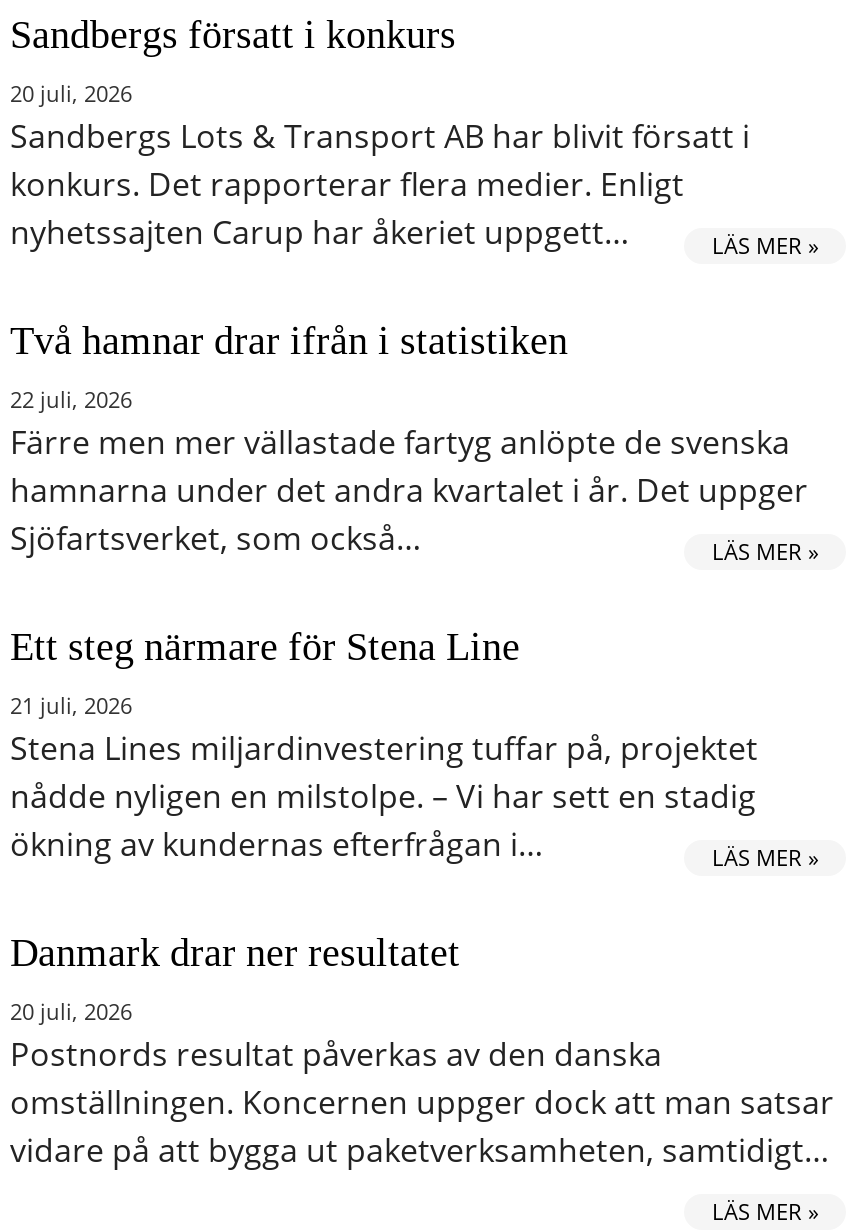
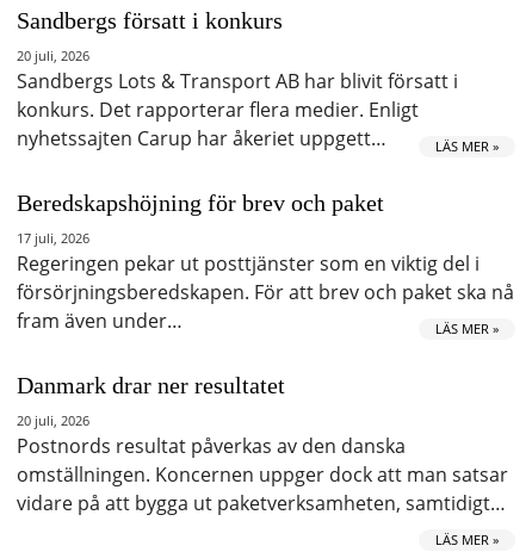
[10,318,818,866] Två hamnar drar ifrån i statistiken | 22 juli, 2026 | Färre men mer vällastade fartyg anlöpte de svenska | hamnarna under det andra kvartalet i år. Det uppger | Sjöfartsverket, som också… | LÄS MER » | Ett steg närmare för Stena Line | 21 juli, 2026 | Stena Lines miljardinvestering tuffar på, projektet | nådde nyligen en milstolpe. – Vi har sett en stadig | ökning av kundernas efterfrågan i… -> [17,190,514,334] Beredskapshöjning för brev och paket | 17 juli, 2026 | Regeringen pekar ut posttjänster som en viktig del i | försörjningsberedskapen. För att brev och paket ska nå | fram även under…

